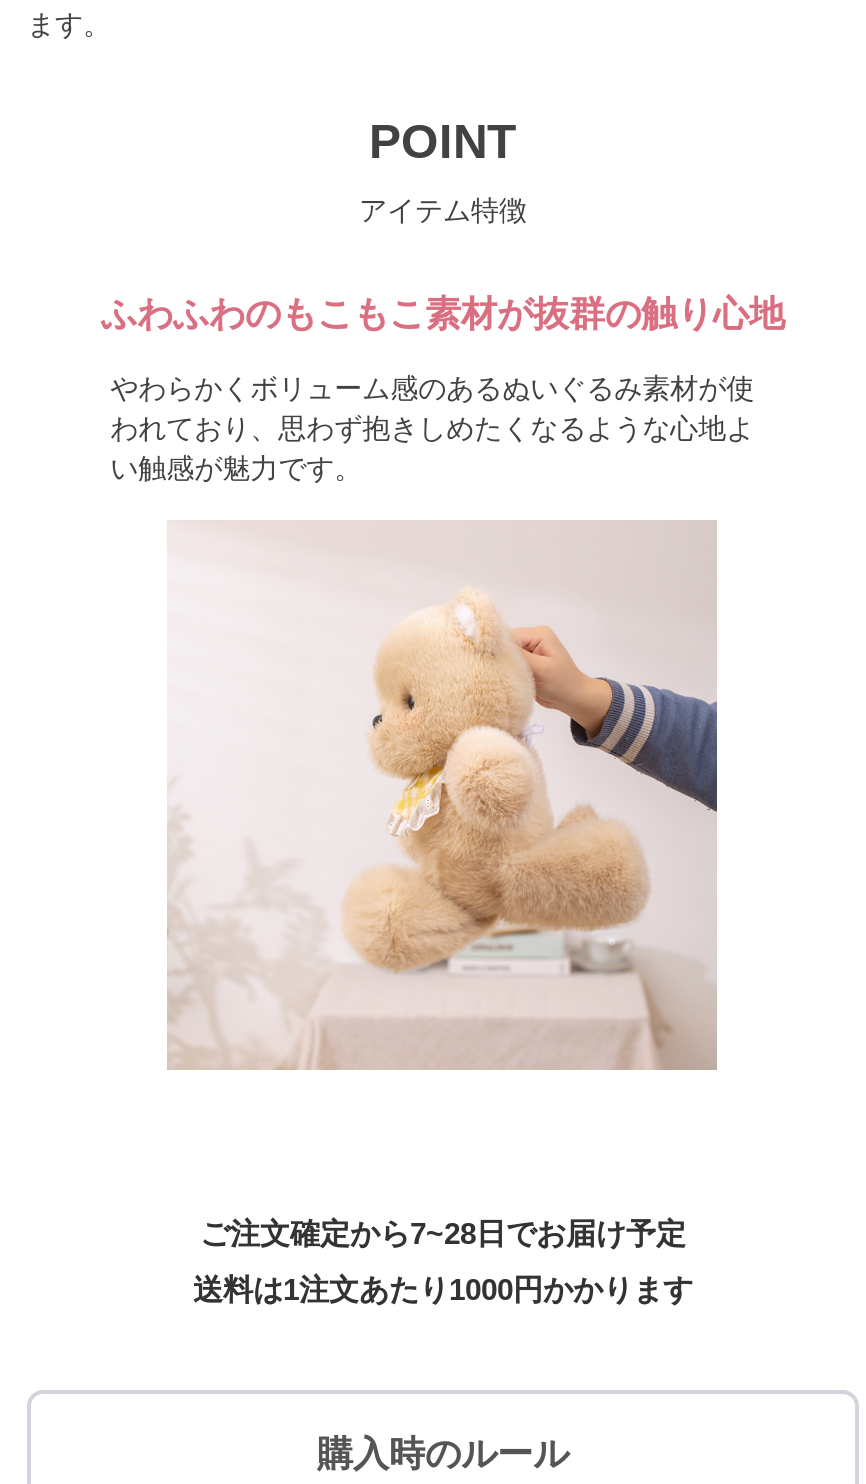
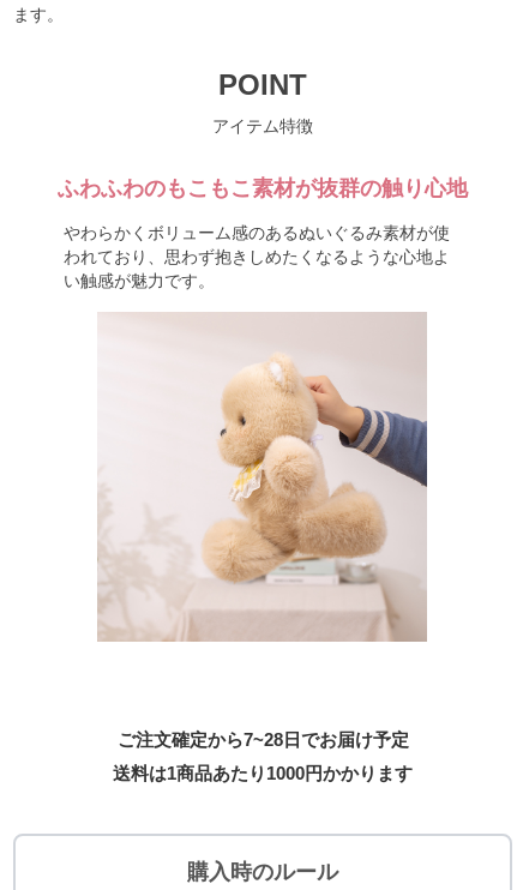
[193,1273,693,1307] 送料は1注文あたり1000円かかります -> [113,763,413,784] 送料は1商品あたり1000円かかります

